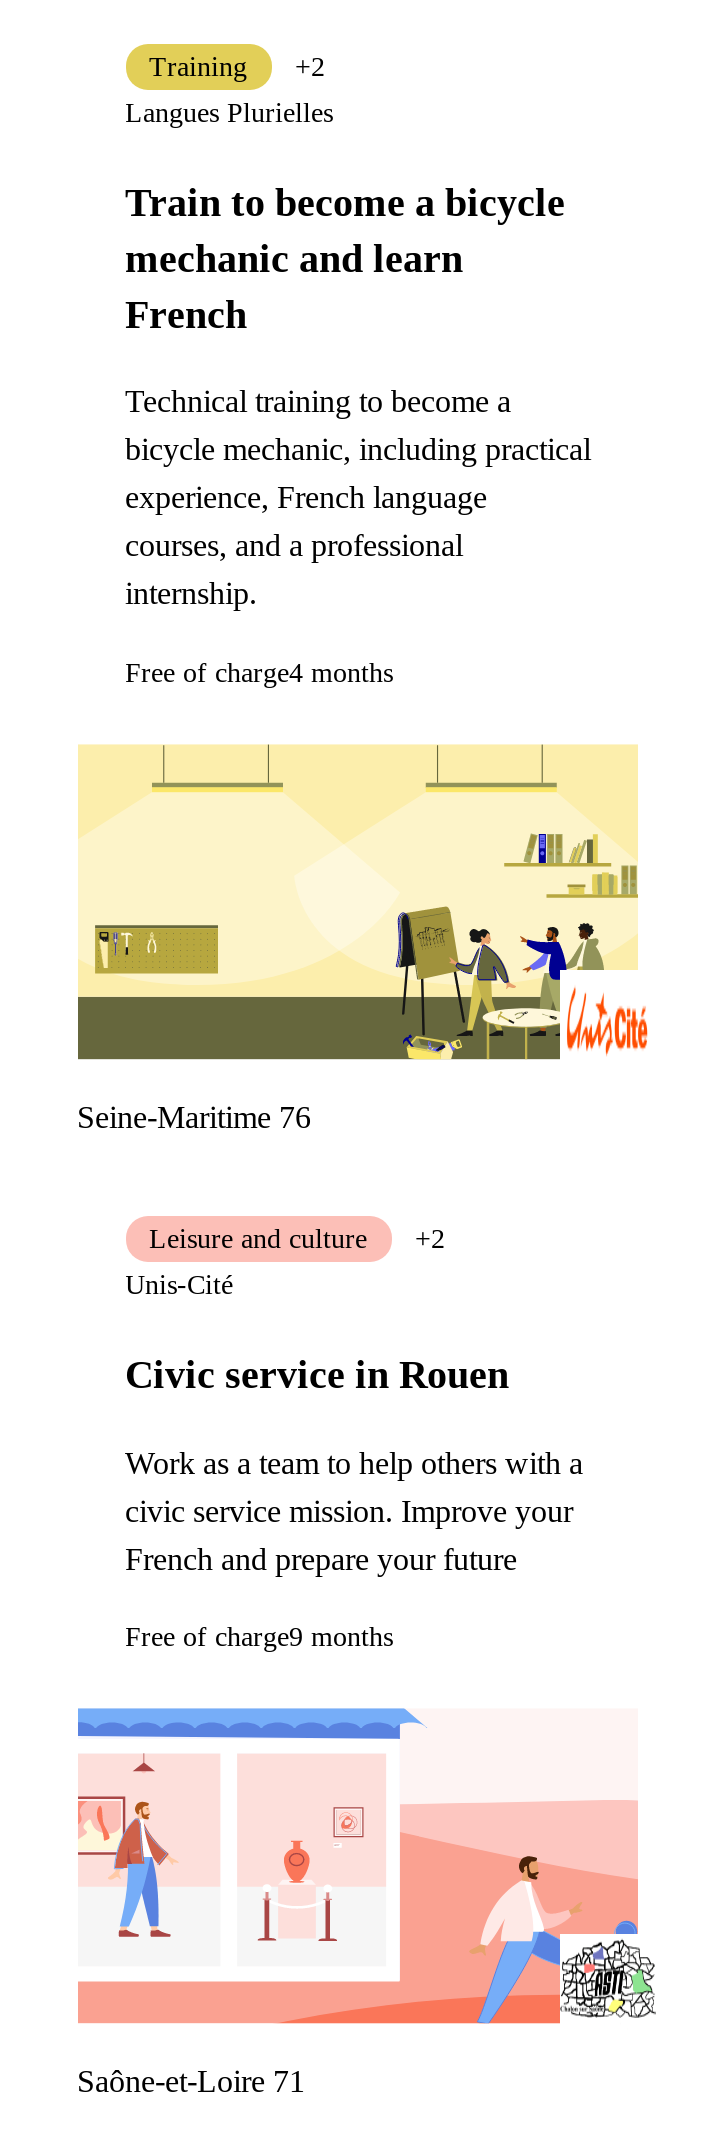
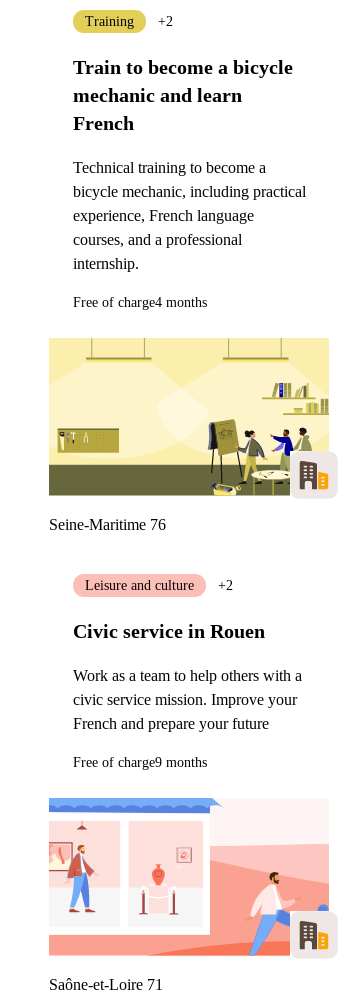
[125,97,333,127] Langues Plurielles -> none
[564,974,650,1058] [image] -> [293,454,336,497] [image]
[125,1270,233,1300] Unis-Cité -> none
[560,1938,656,2024] [image] -> [290,913,336,957] [image]

